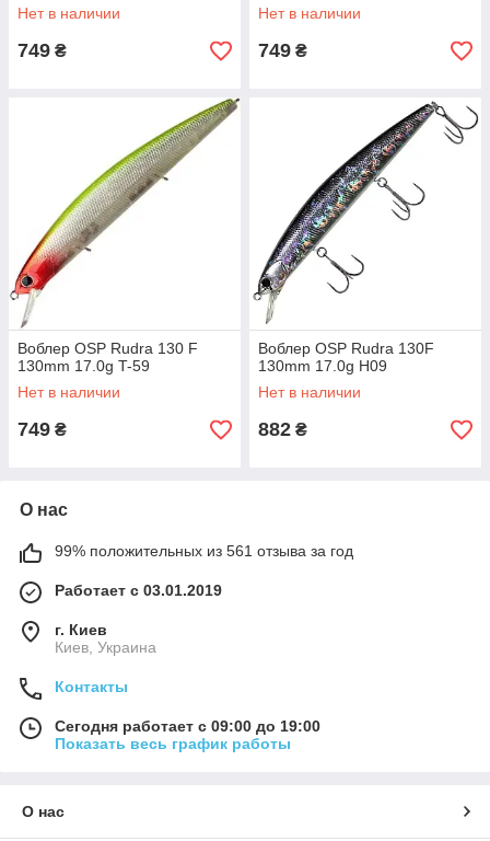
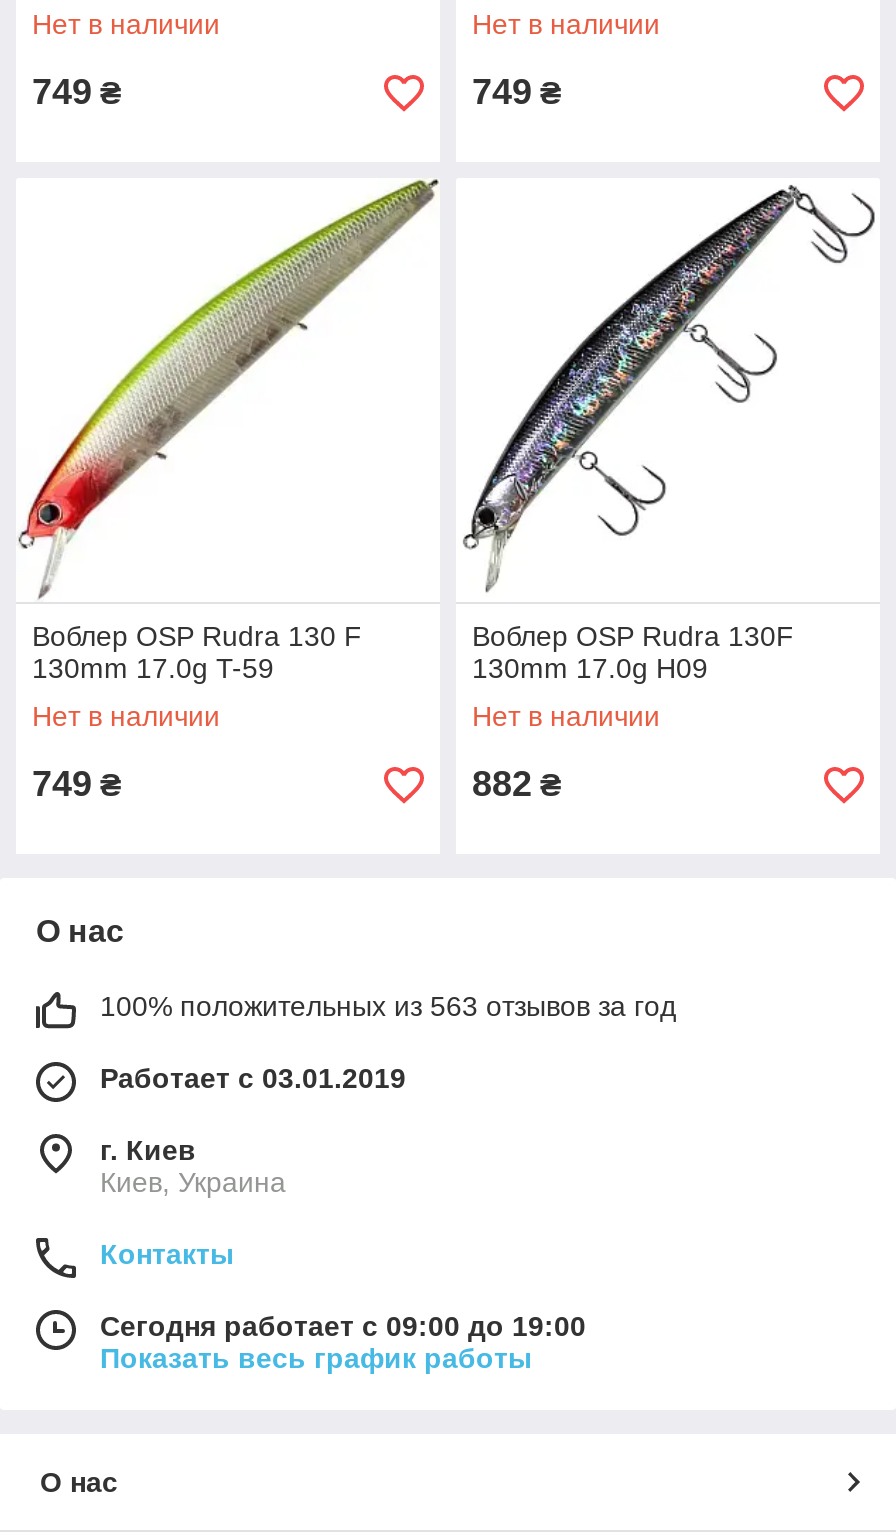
[55,542,353,560] 99% положительных из 561 отзыва за год -> [100,990,676,1022] 100% положительных из 563 отзывов за год

